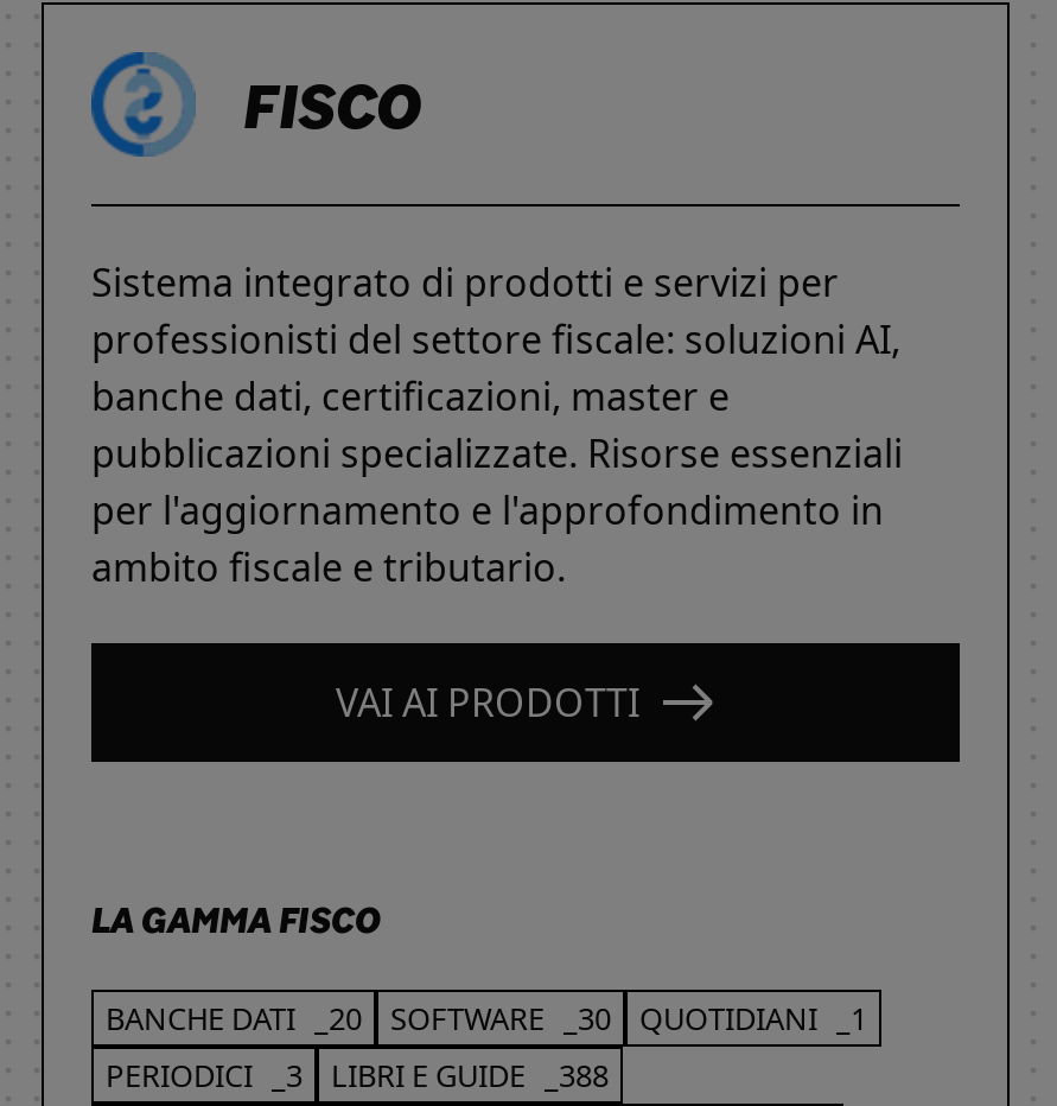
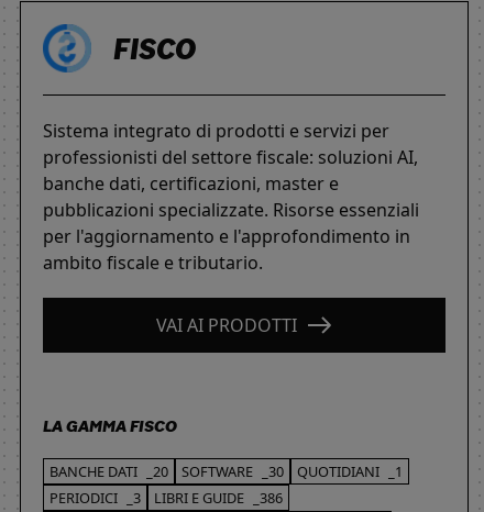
[106,1053,609,1095] PERIODICI _3 LIBRI E GUIDE _388 -> [50,487,283,507] PERIODICI _3 LIBRI E GUIDE _386

